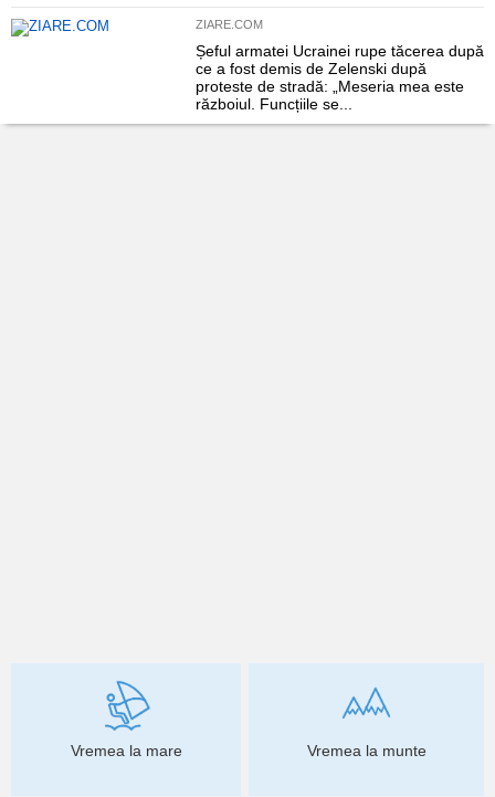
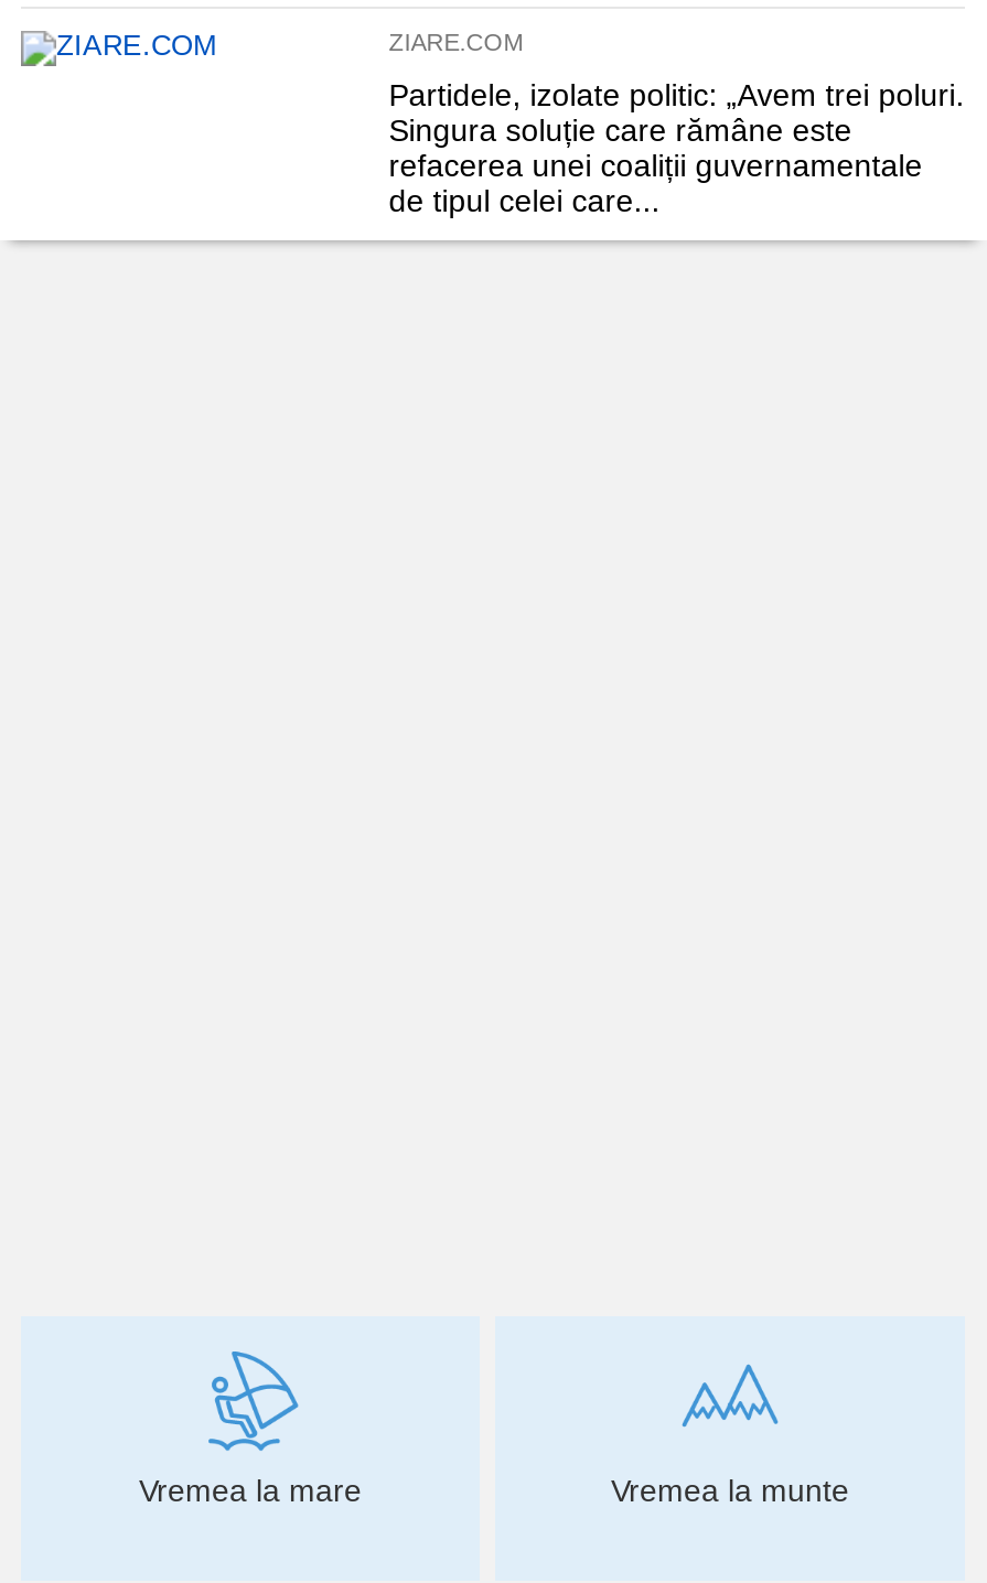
[195,42,484,113] Șeful armatei Ucrainei rupe tăcerea după | ce a fost demis de Zelenski după | proteste de stradă: „Meseria mea este | războiul. Funcțiile se... -> [389,77,965,218] Partidele, izolate politic: „Avem trei poluri. | Singura soluție care rămâne este | refacerea unei coaliții guvernamentale | de tipul celei care...

